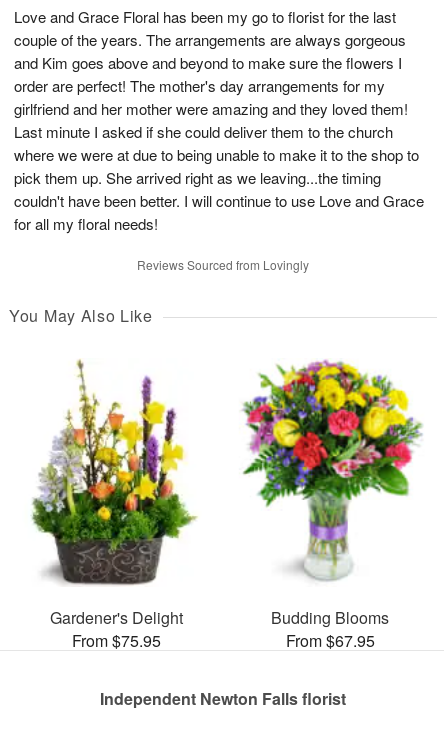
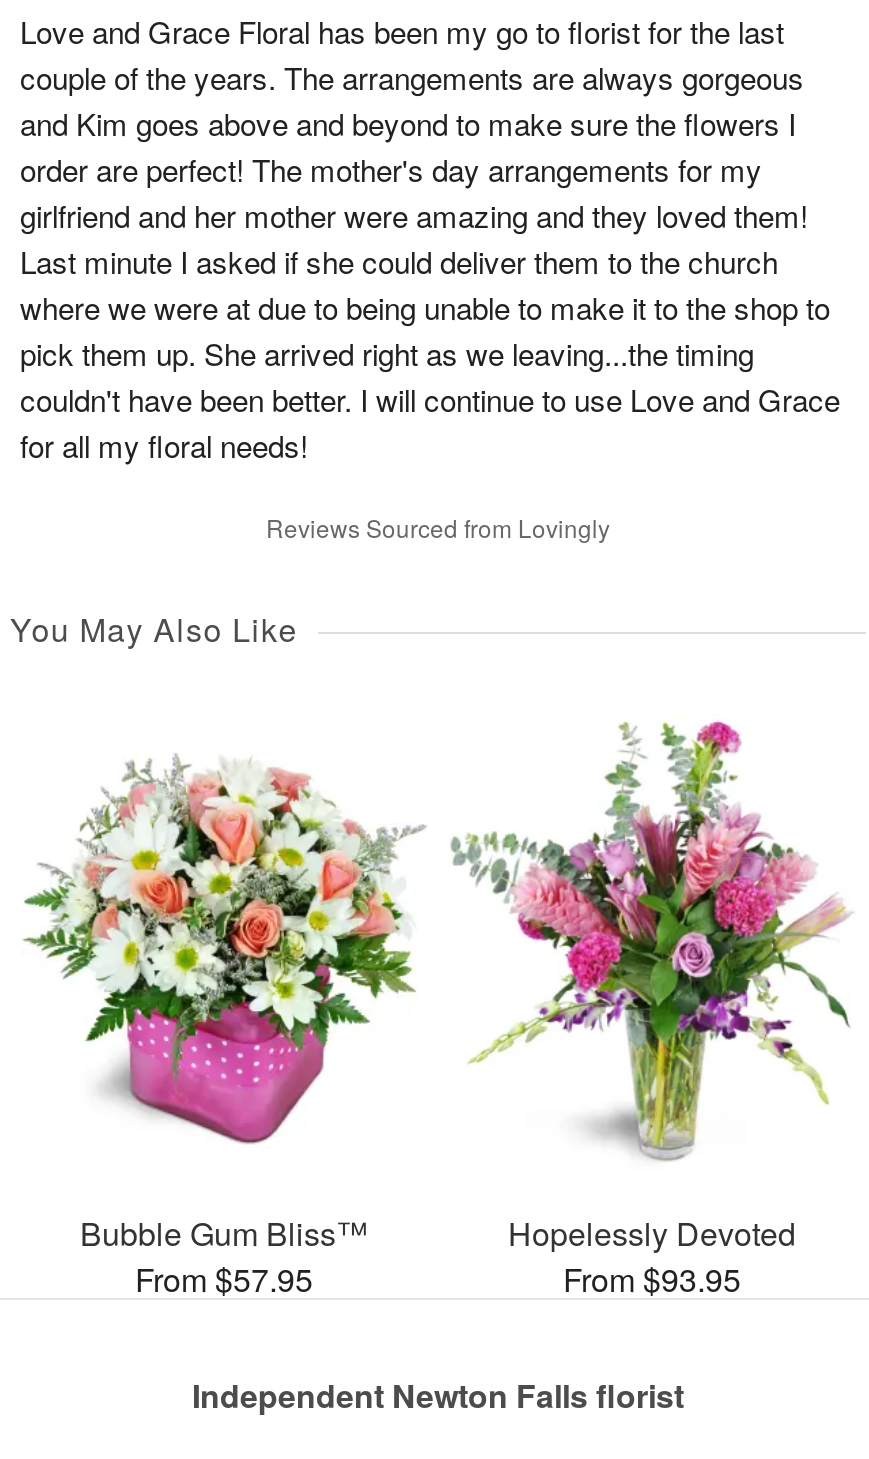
[17,359,214,652] [image] | Gardener's Delight | From $75.95 -> [24,718,426,1302] [image] | Bubble Gum Bliss™ | From $57.95
[230,359,428,652] [image] | Budding Blooms | From $67.95 -> [450,718,852,1302] [image] | Hopelessly Devoted | From $93.95

